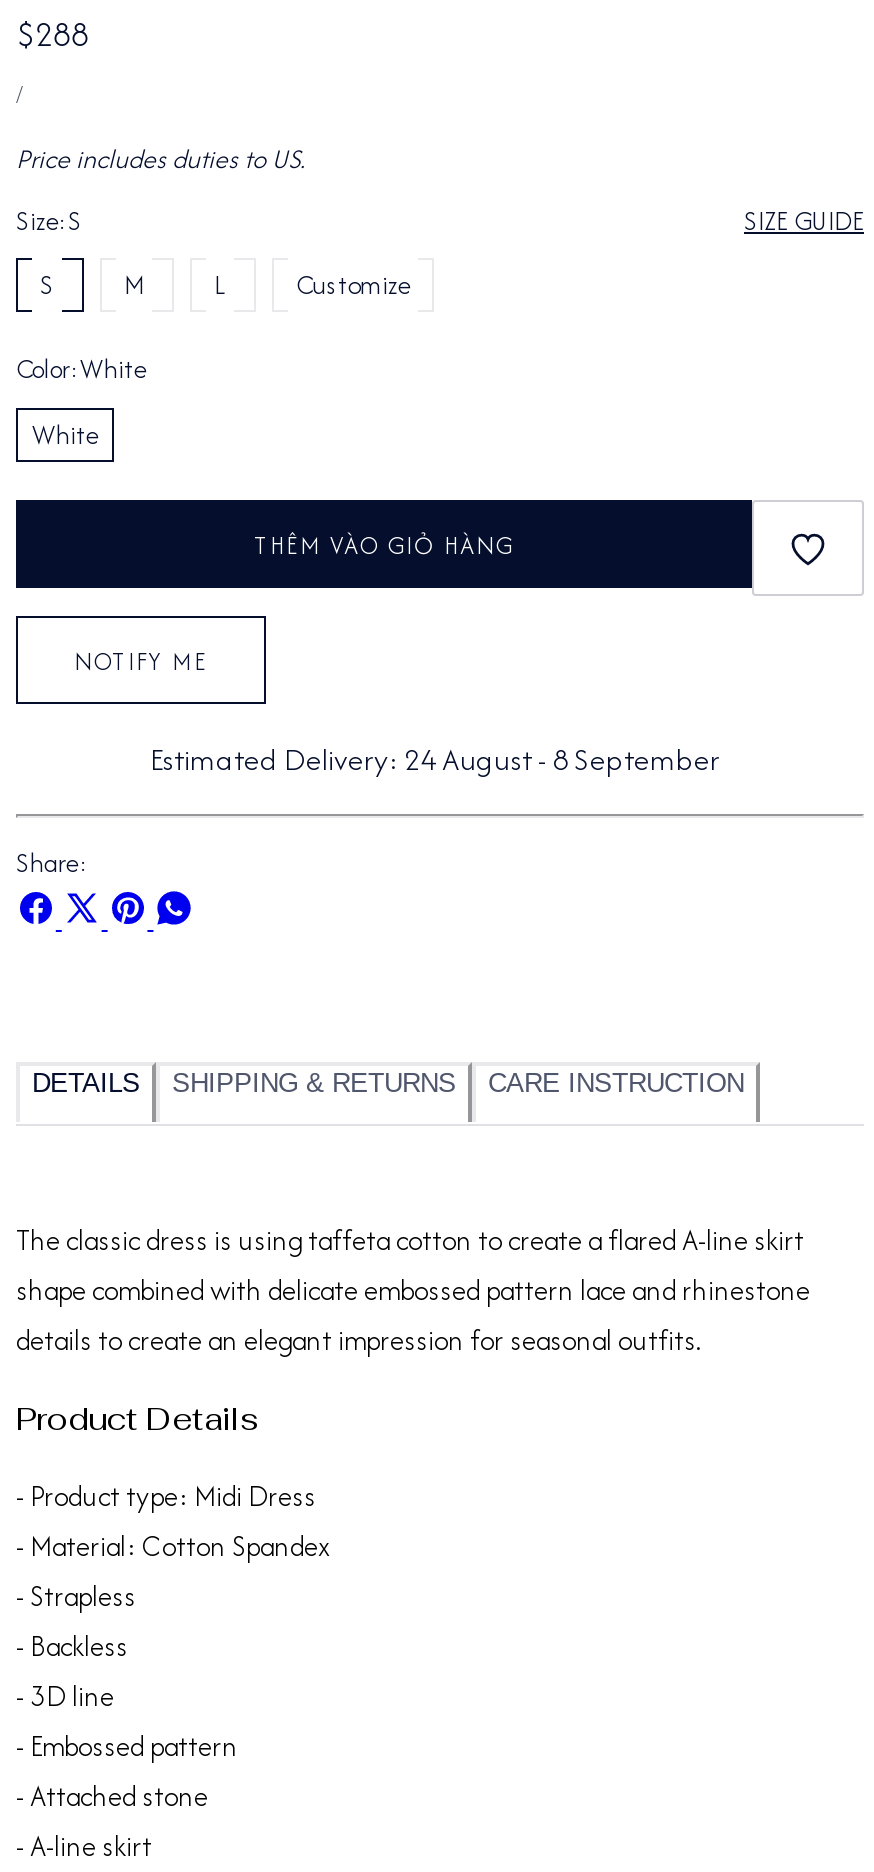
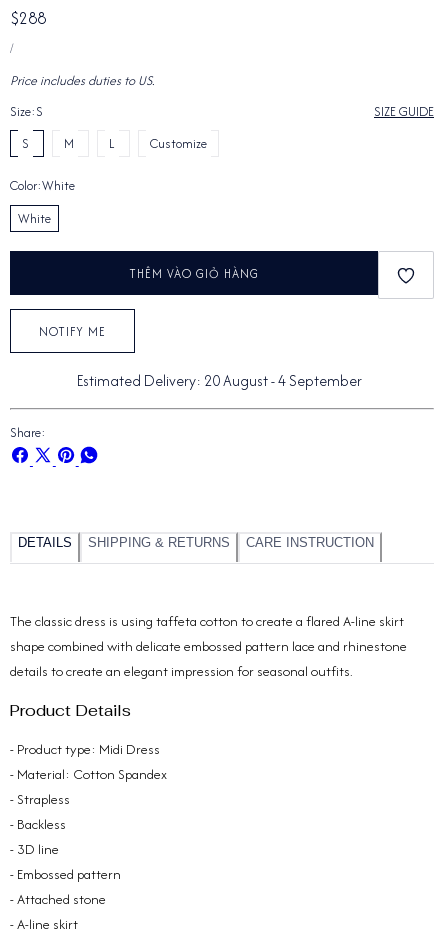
[150,738,720,780] Estimated Delivery: 24 August- 8 September -> [77,370,362,391] Estimated Delivery: 20 August- 4 September

